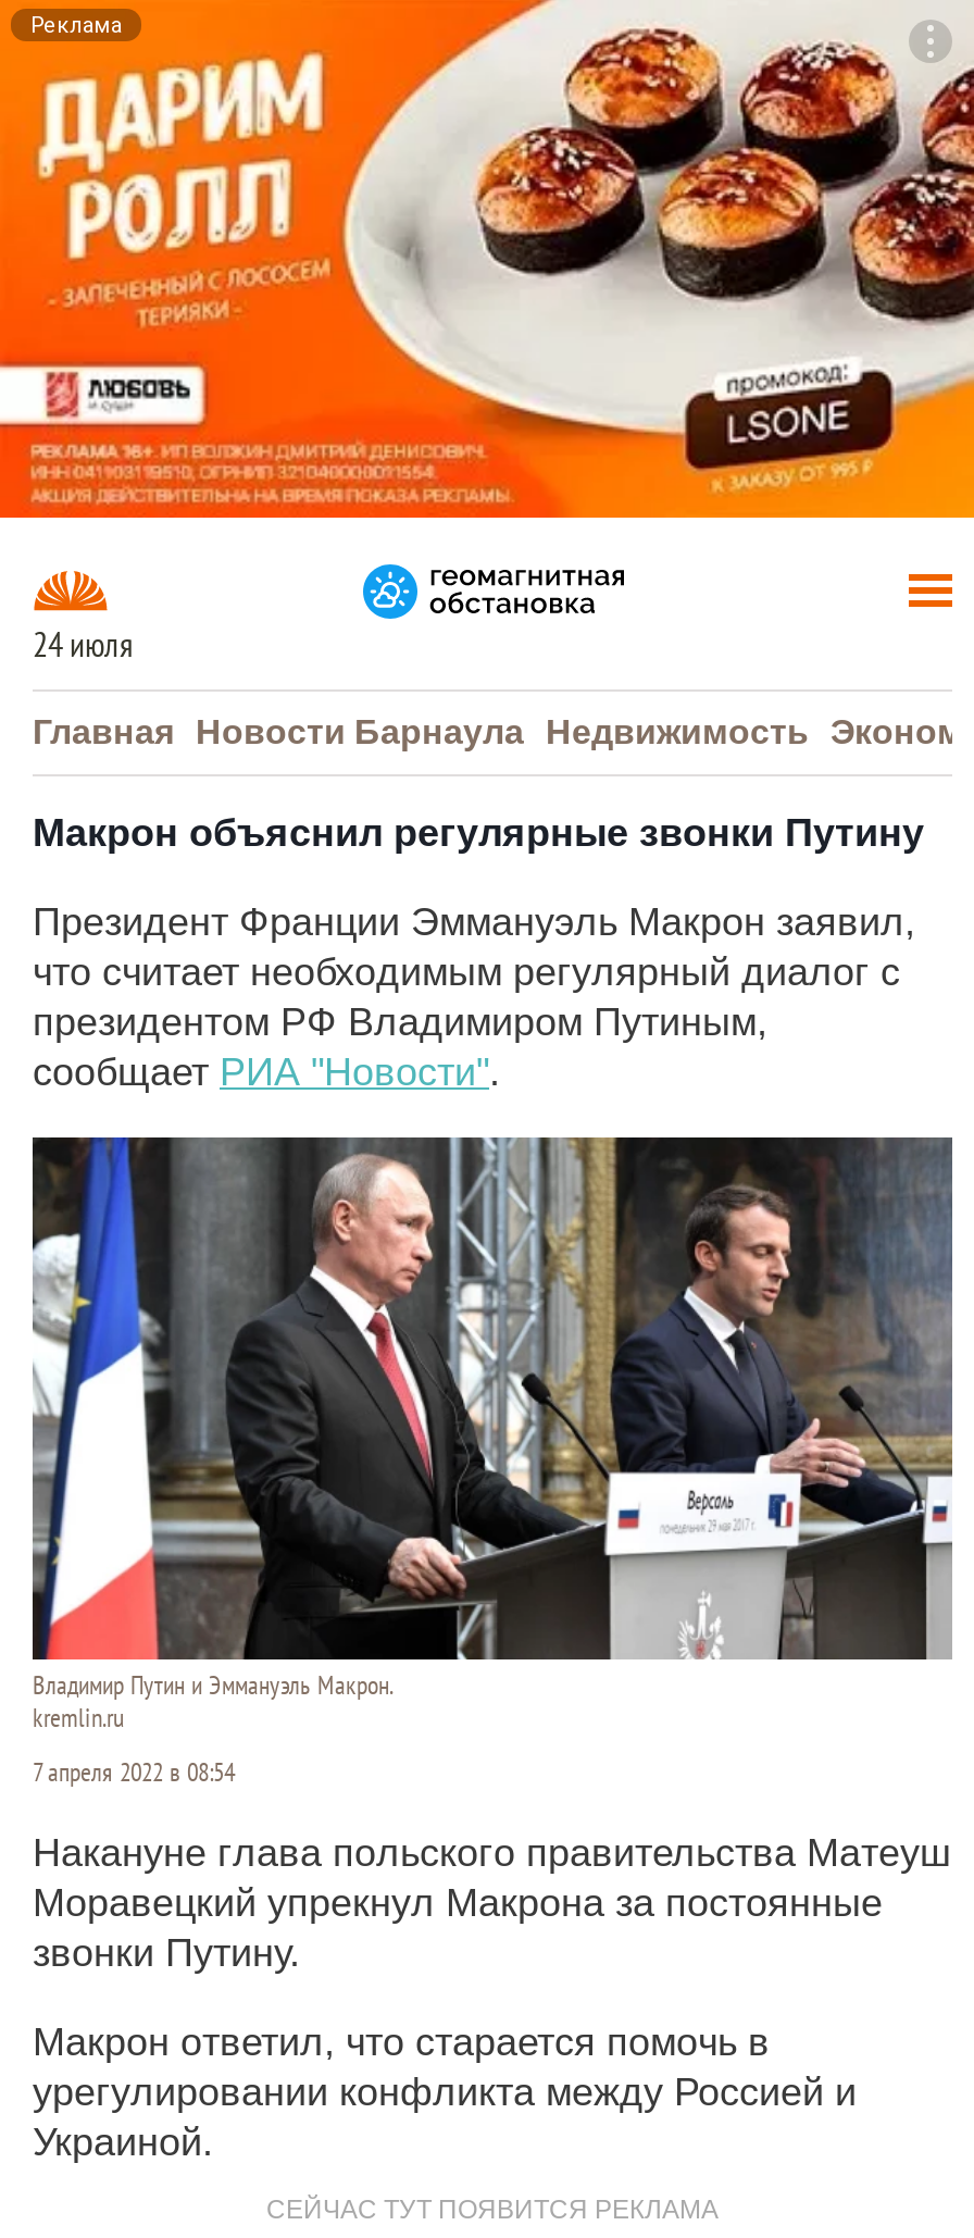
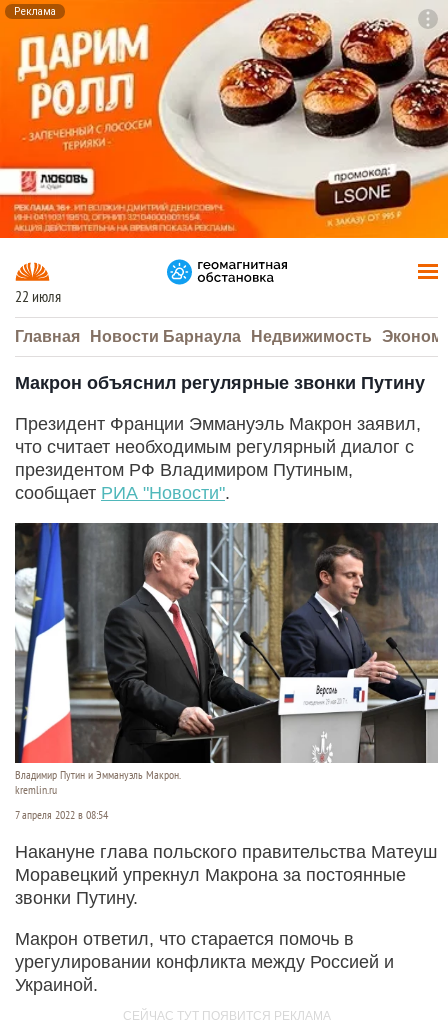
[33,626,133,665] 24 июля -> [15,288,61,306] 22 июля

